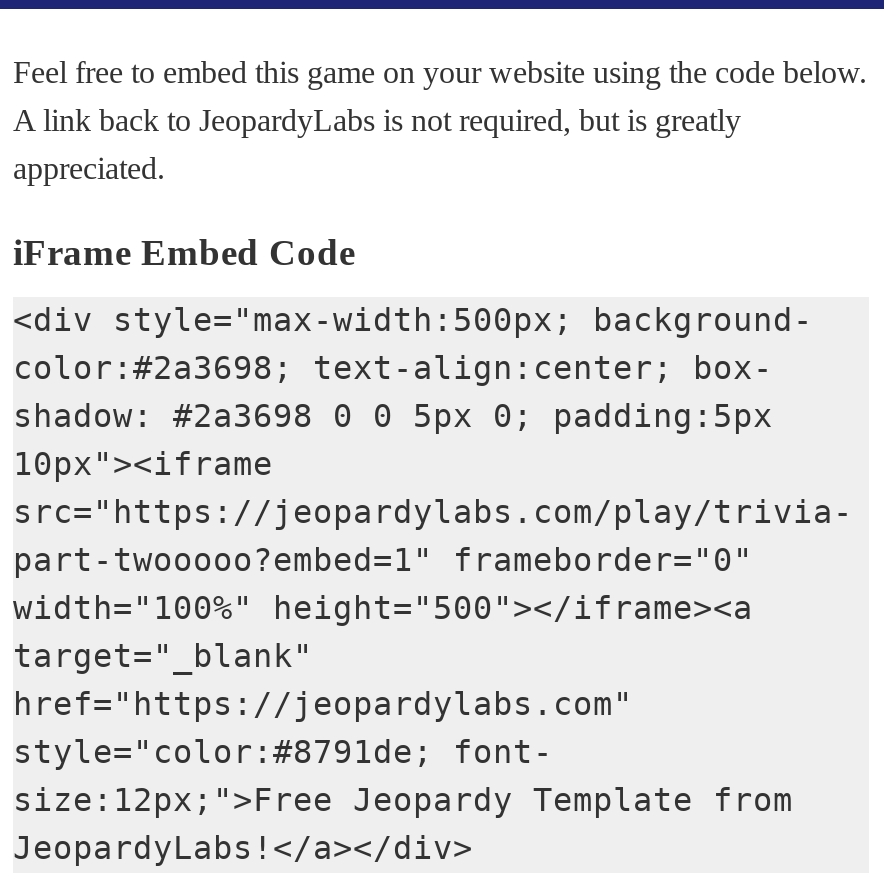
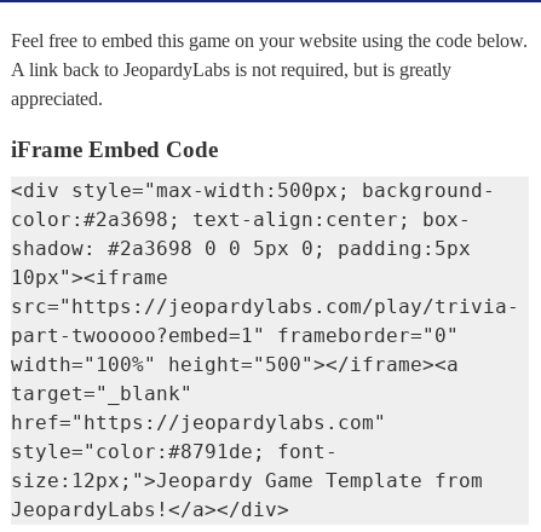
[13,781,793,819] size:12px;">Free Jeopardy Template from -> [11,469,483,492] size:12px;">Jeopardy Game Template from

